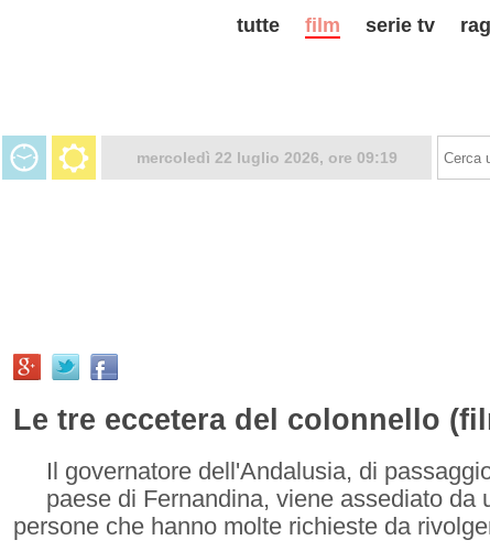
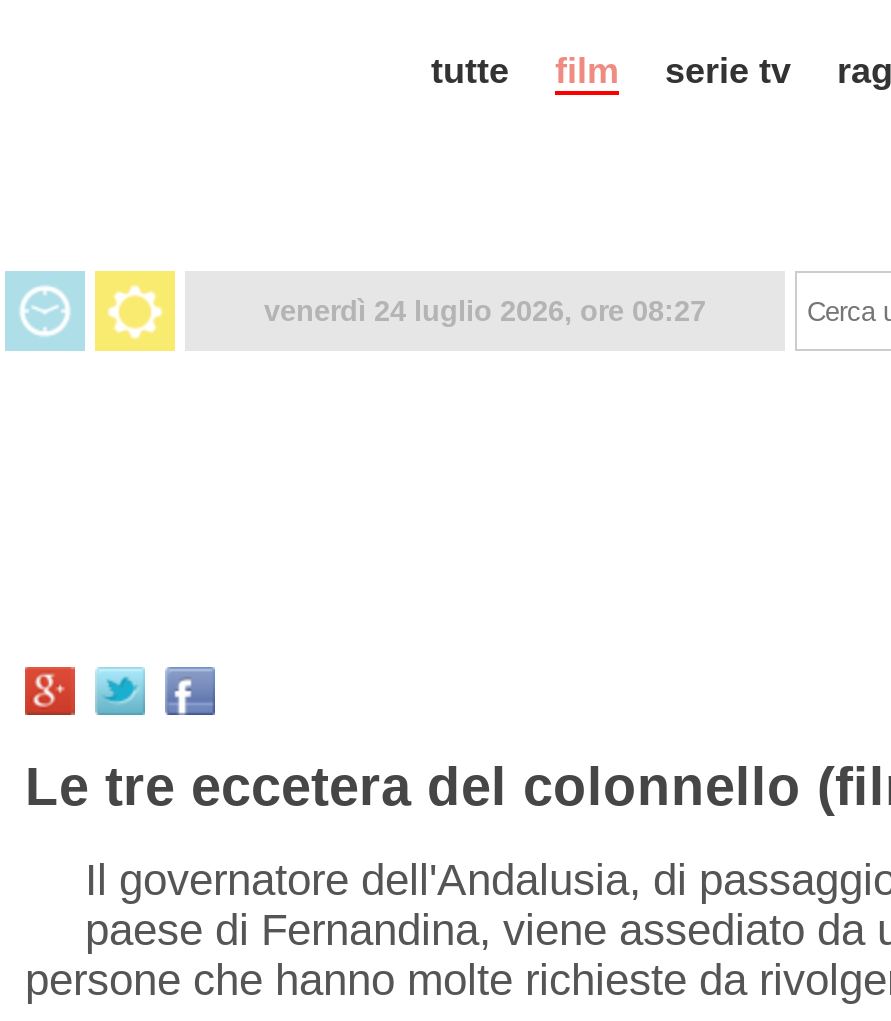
[136,149,397,166] mercoledì 22 luglio 2026, ore 09:19 -> [264,295,706,327] venerdì 24 luglio 2026, ore 08:27

